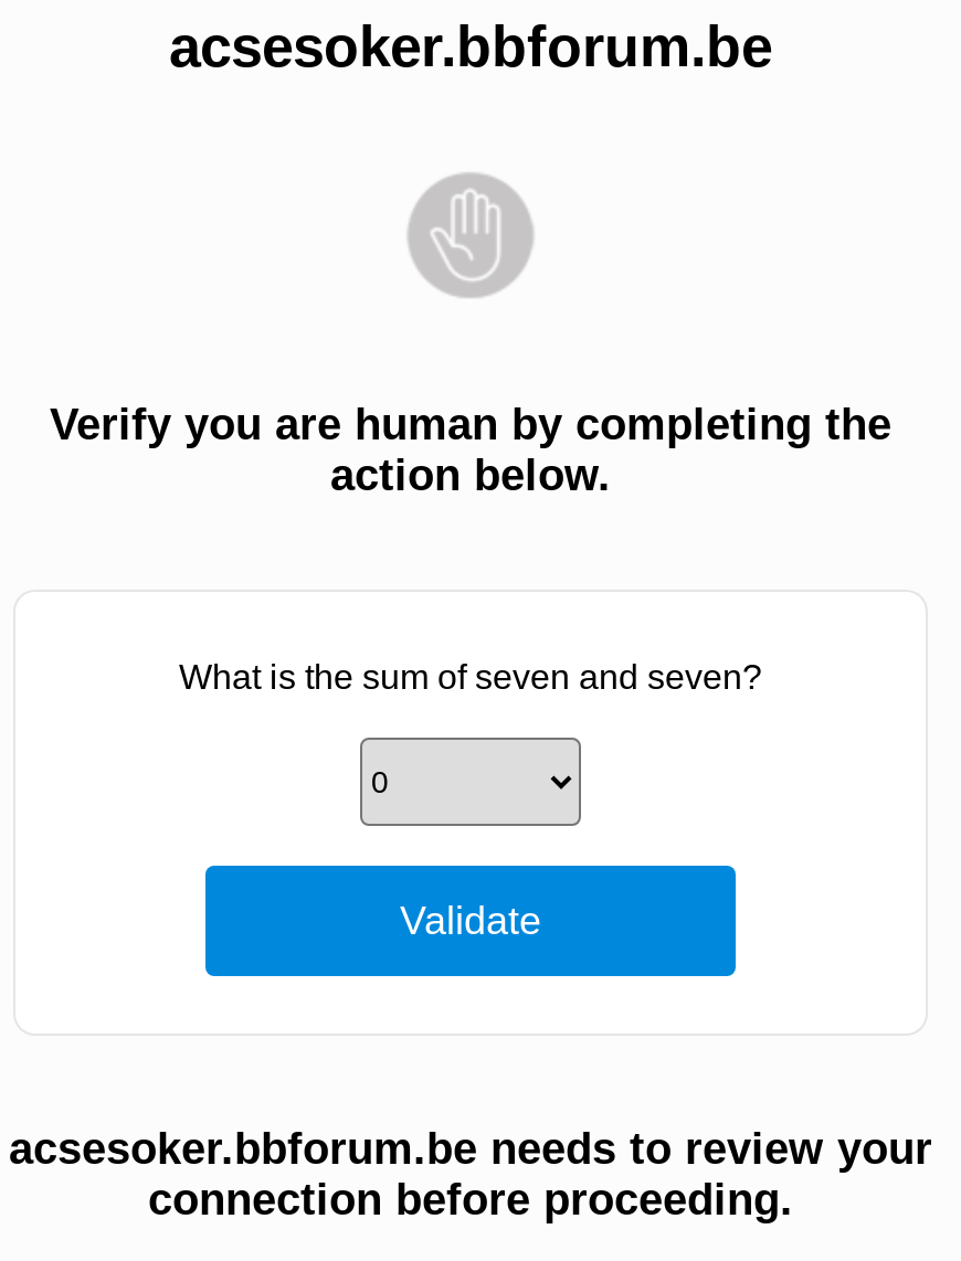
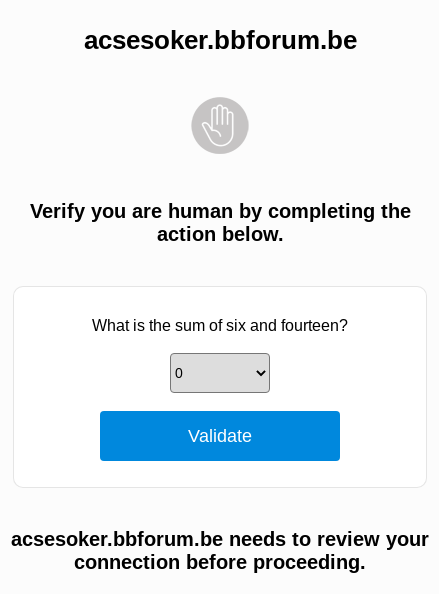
[179,658,762,696] What is the sum of seven and seven? -> [92,317,348,334] What is the sum of six and fourteen?

